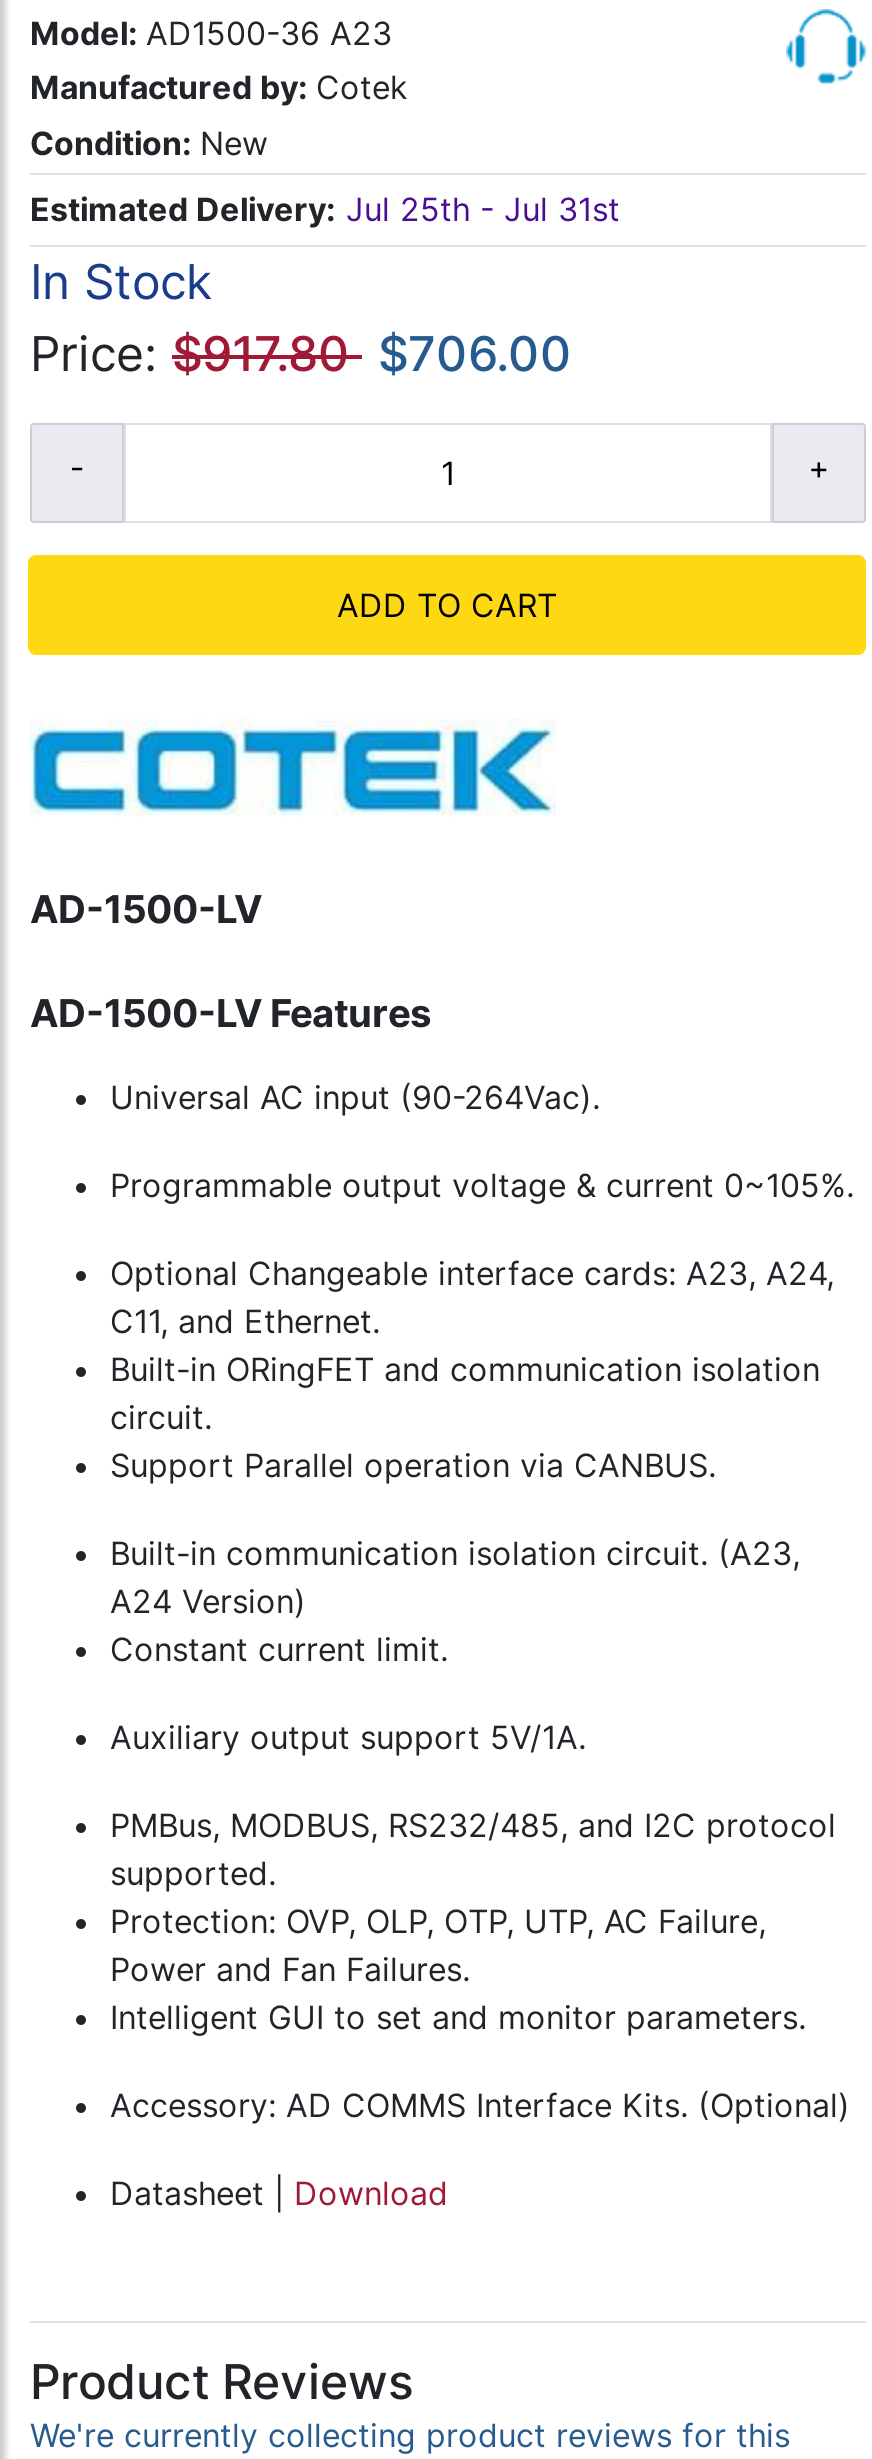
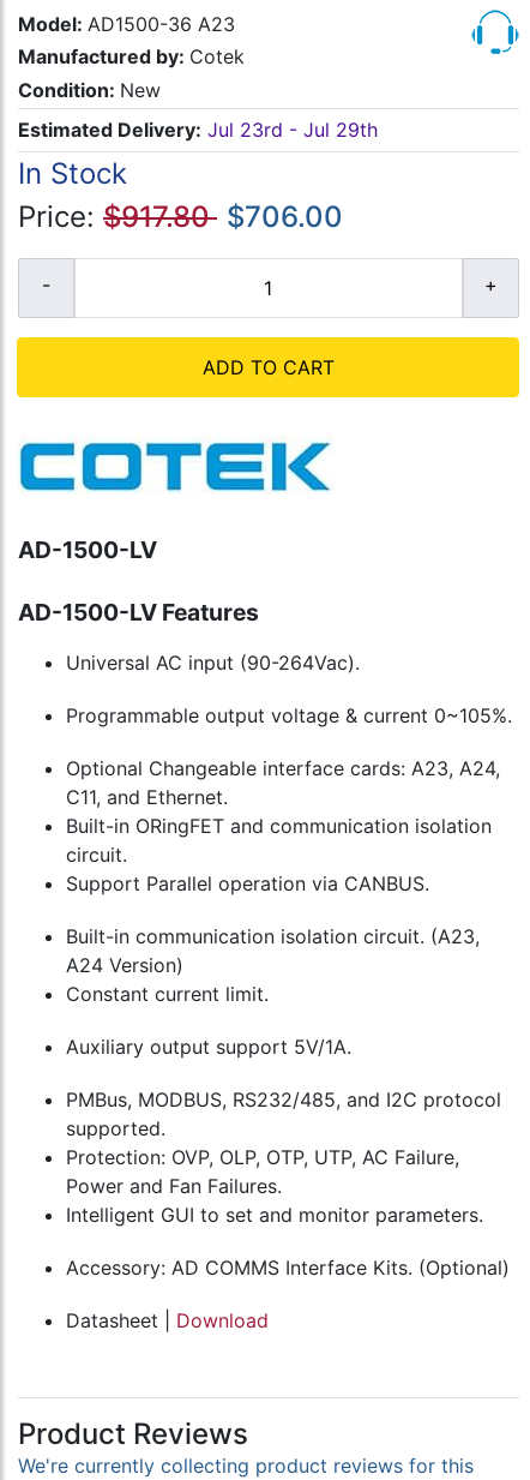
[30,190,620,230] Estimated Delivery: Jul 25th - Jul 31st -> [18,118,378,142] Estimated Delivery: Jul 23rd - Jul 29th

